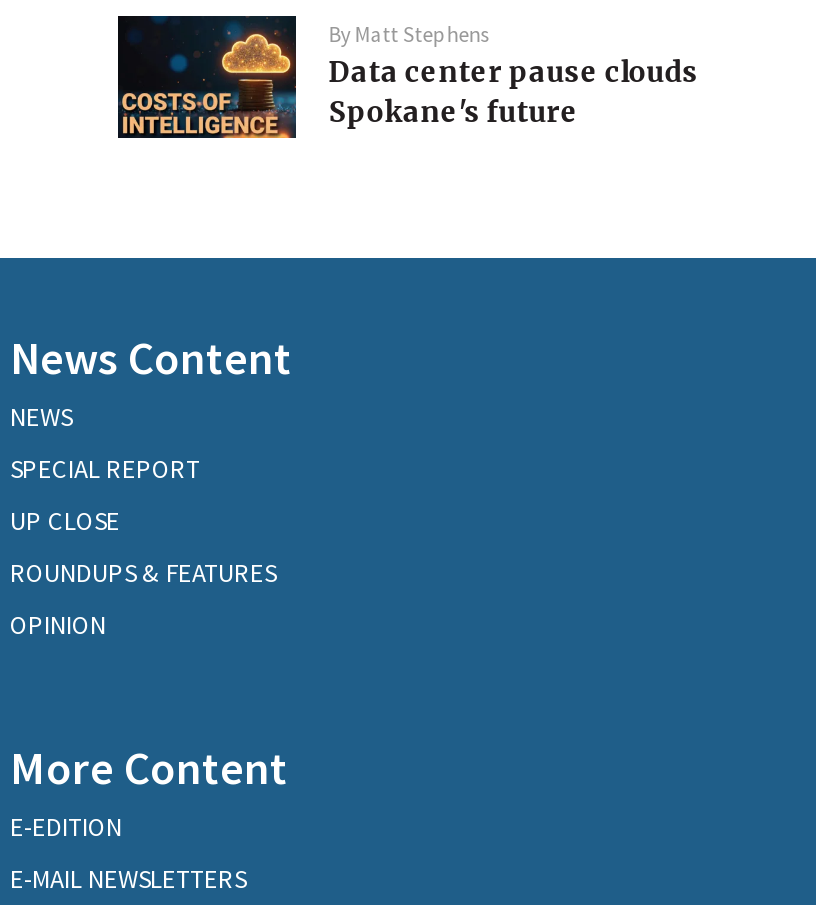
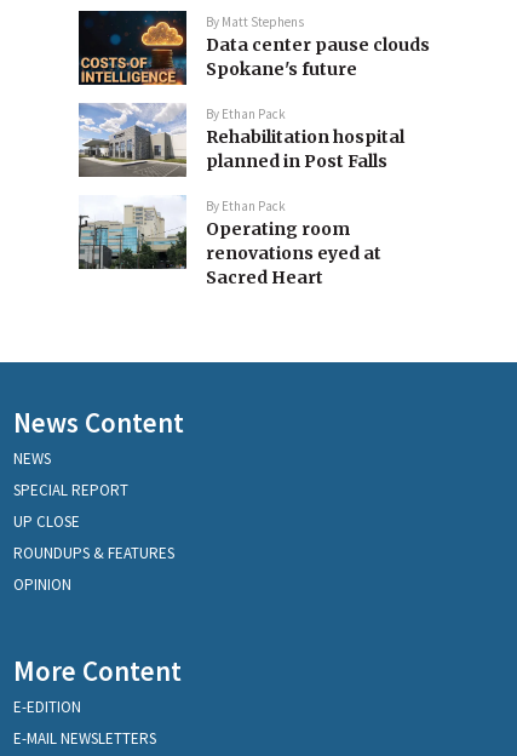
none -> [77,102,405,288] [image] | By Ethan Pack | Rehabilitation hospital | planned in Post Falls | By Ethan Pack | Operating room | renovations eyed at | Sacred Heart
none -> [77,195,188,290] [image]

